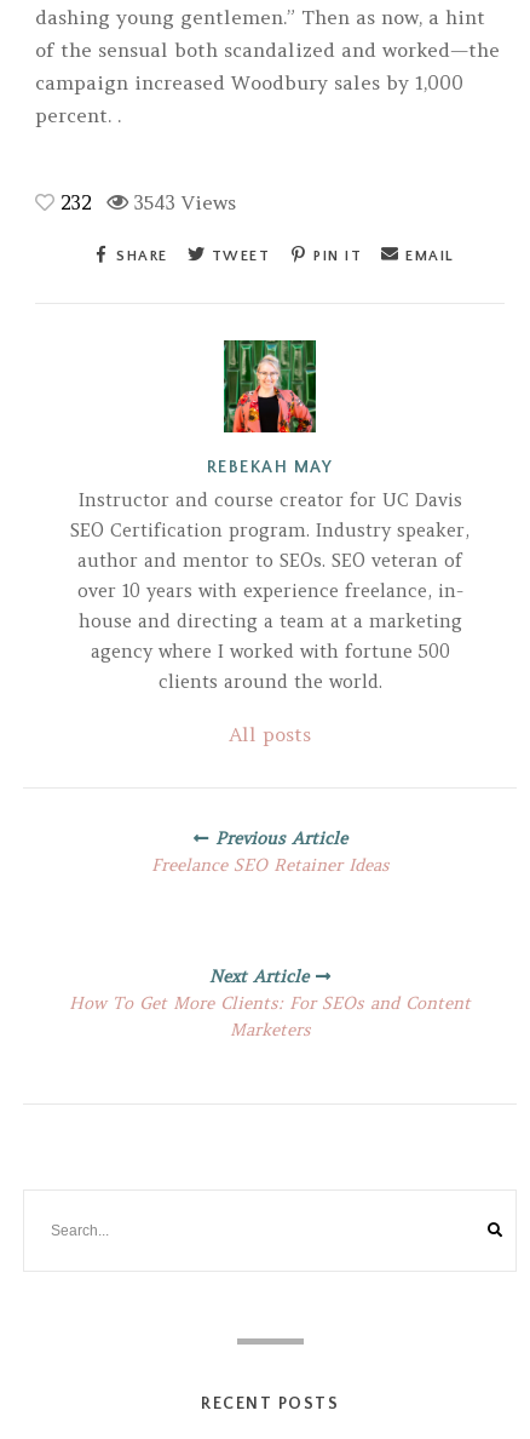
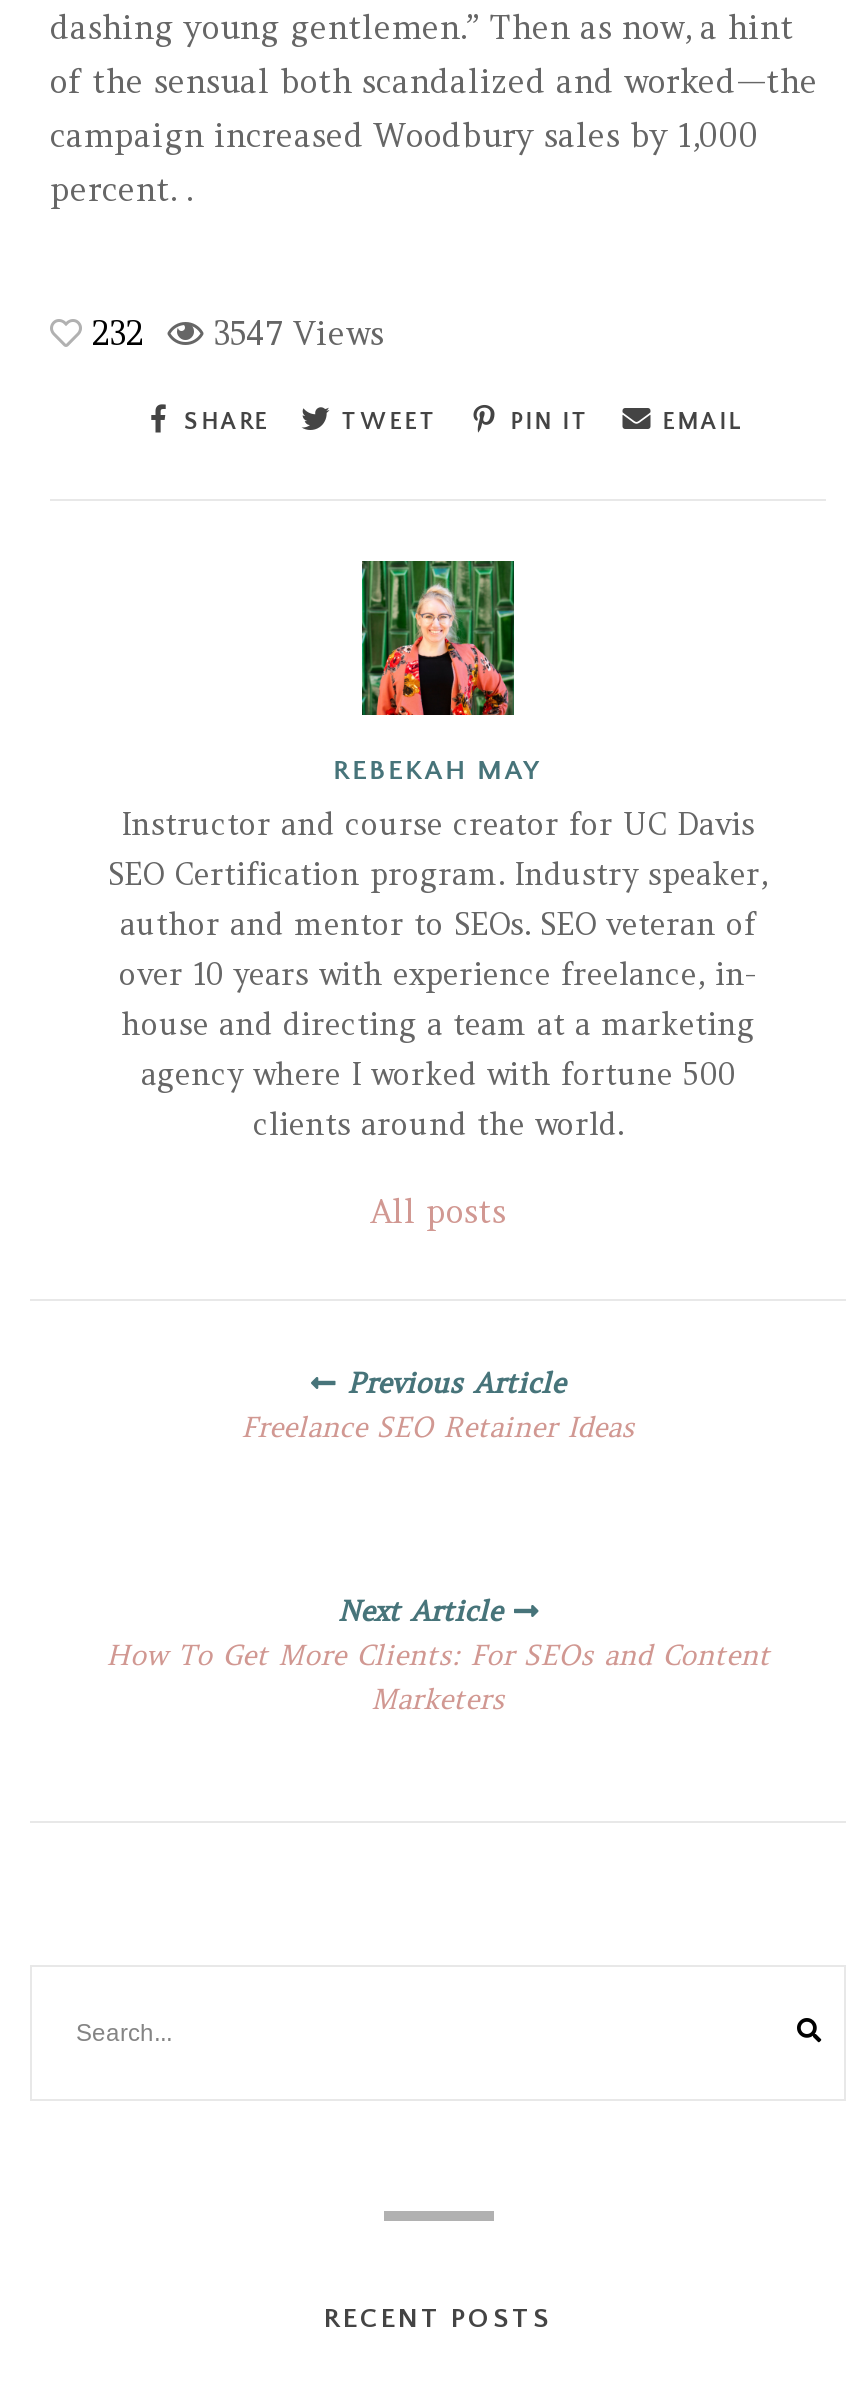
[61,190,236,214] 232 3543 Views -> [92,313,384,353] 232 3547 Views

